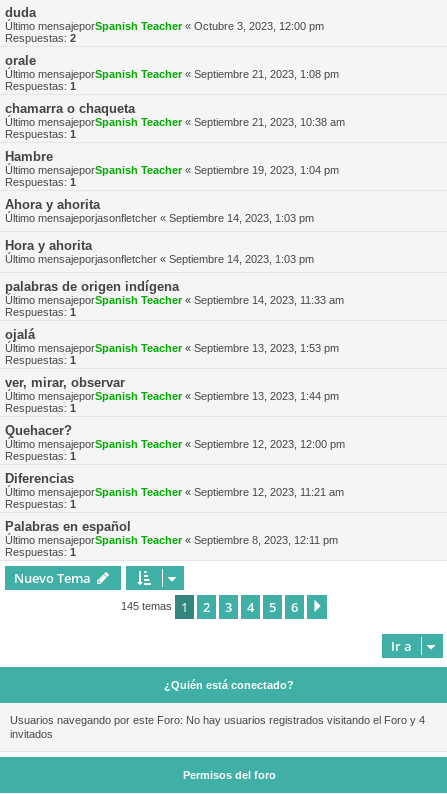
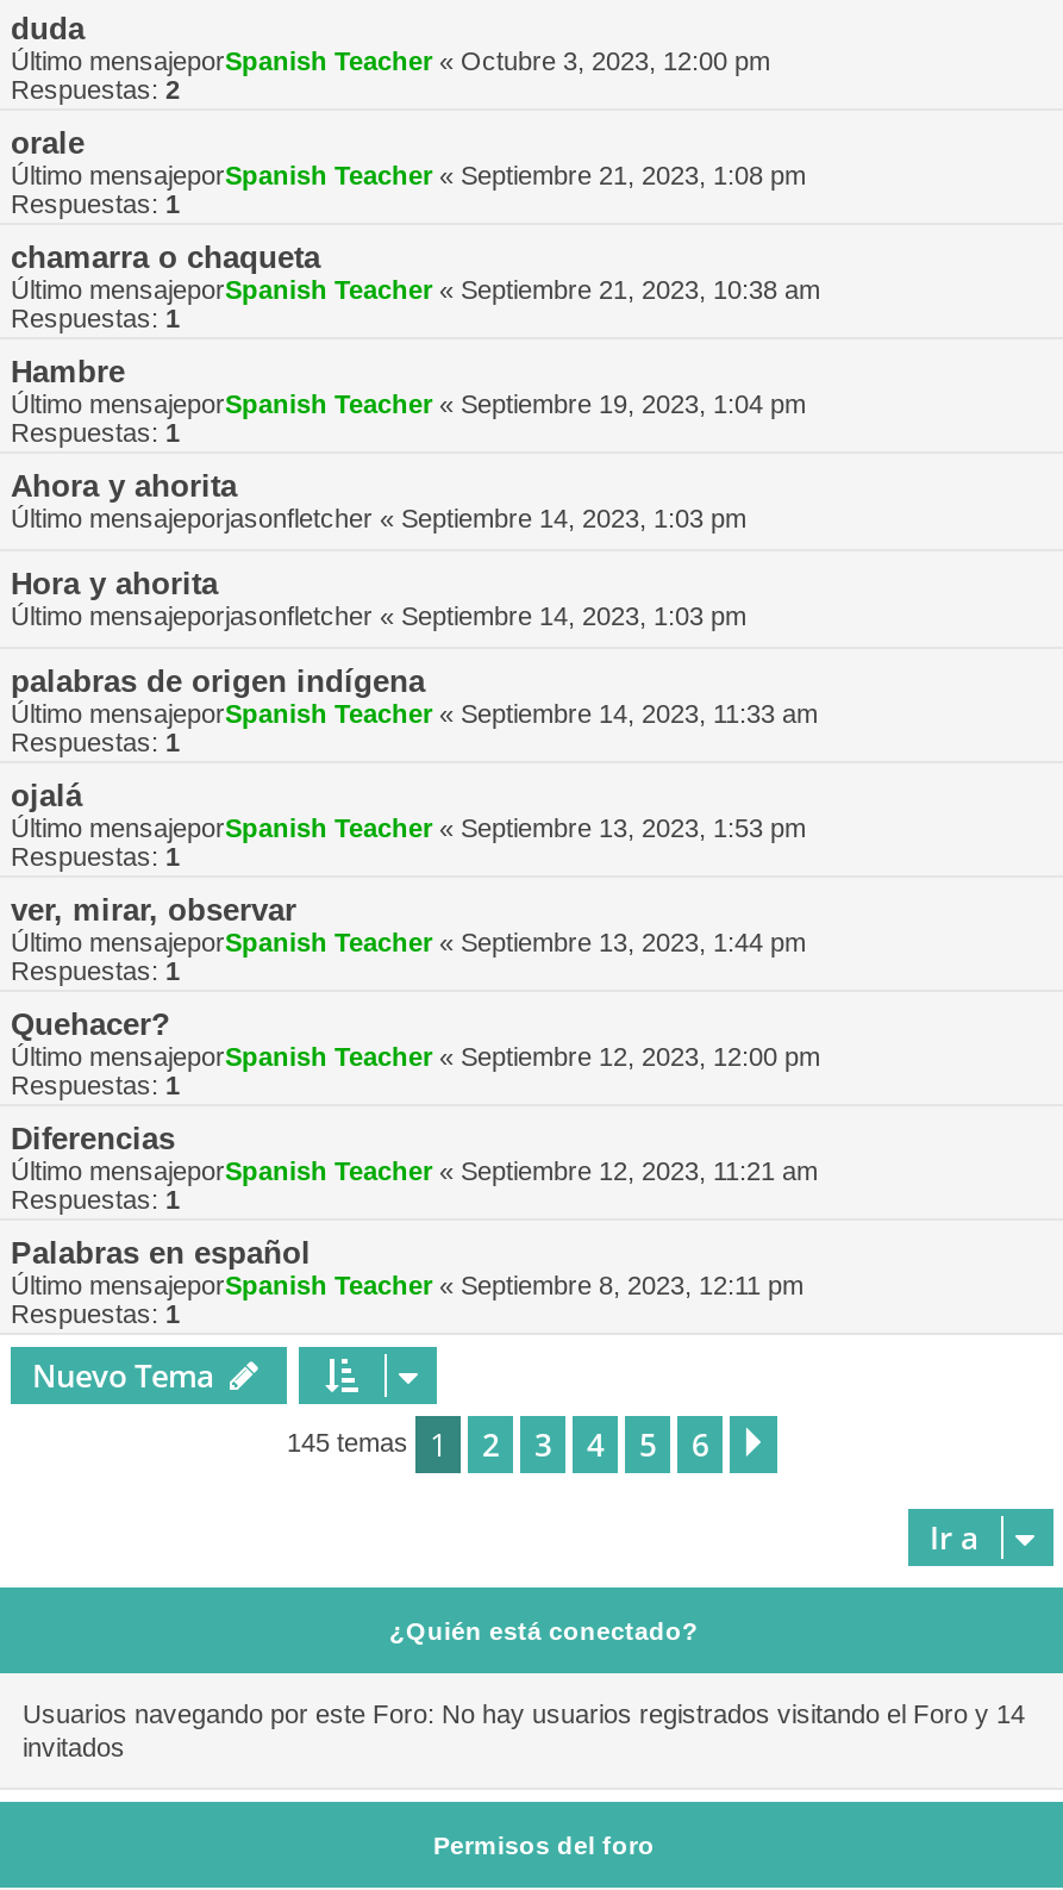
[10,714,425,726] Usuarios navegando por este Foro: No hay usuarios registrados visitando el Foro y 4 -> [23,1699,1025,1728] Usuarios navegando por este Foro: No hay usuarios registrados visitando el Foro y 14

